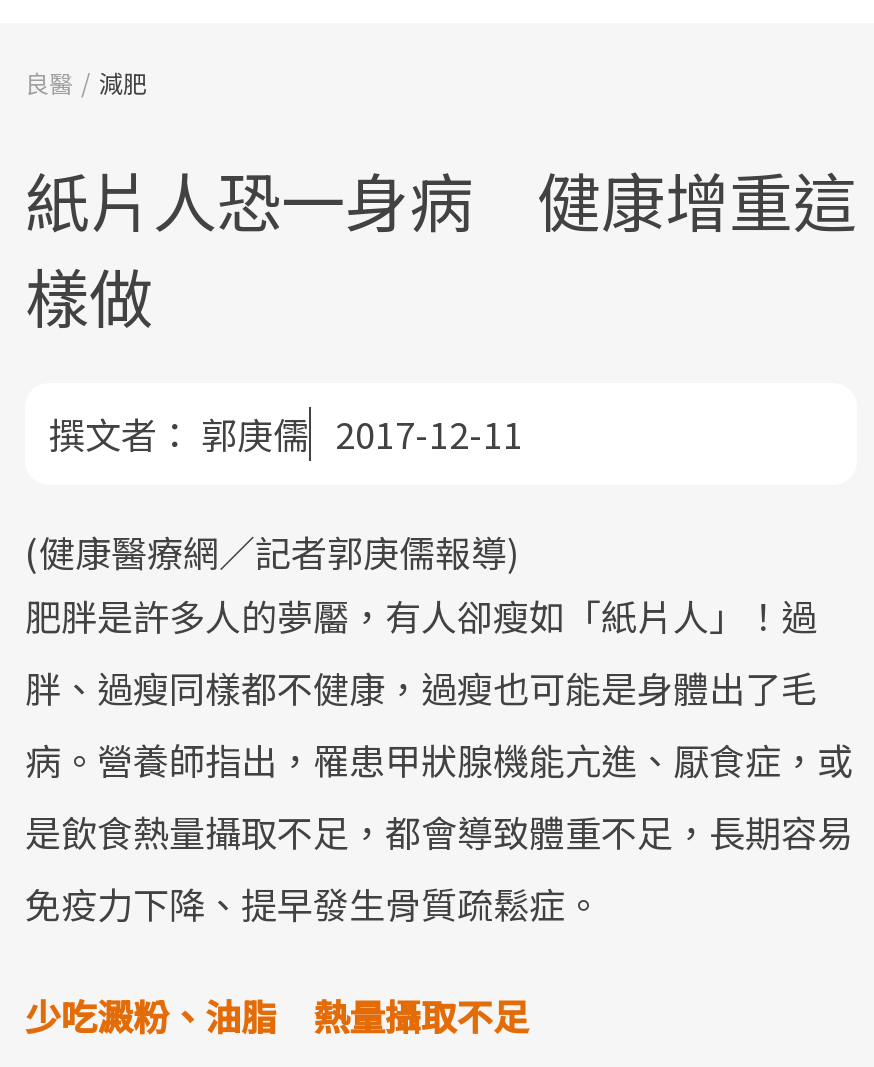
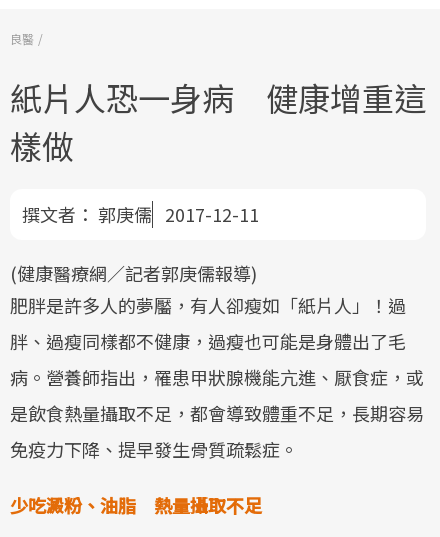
[99,64,147,98] 減肥 -> none

